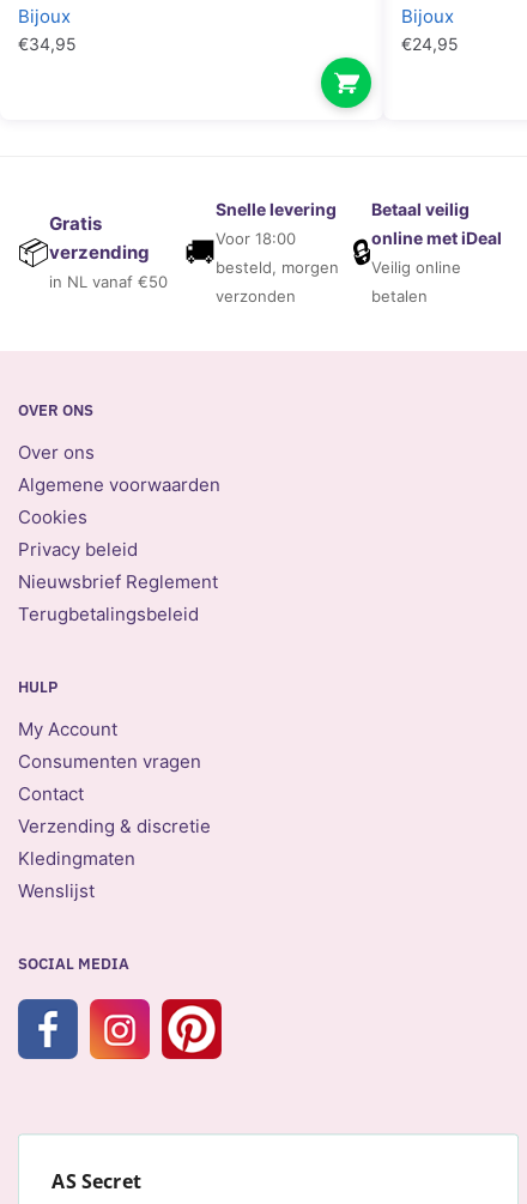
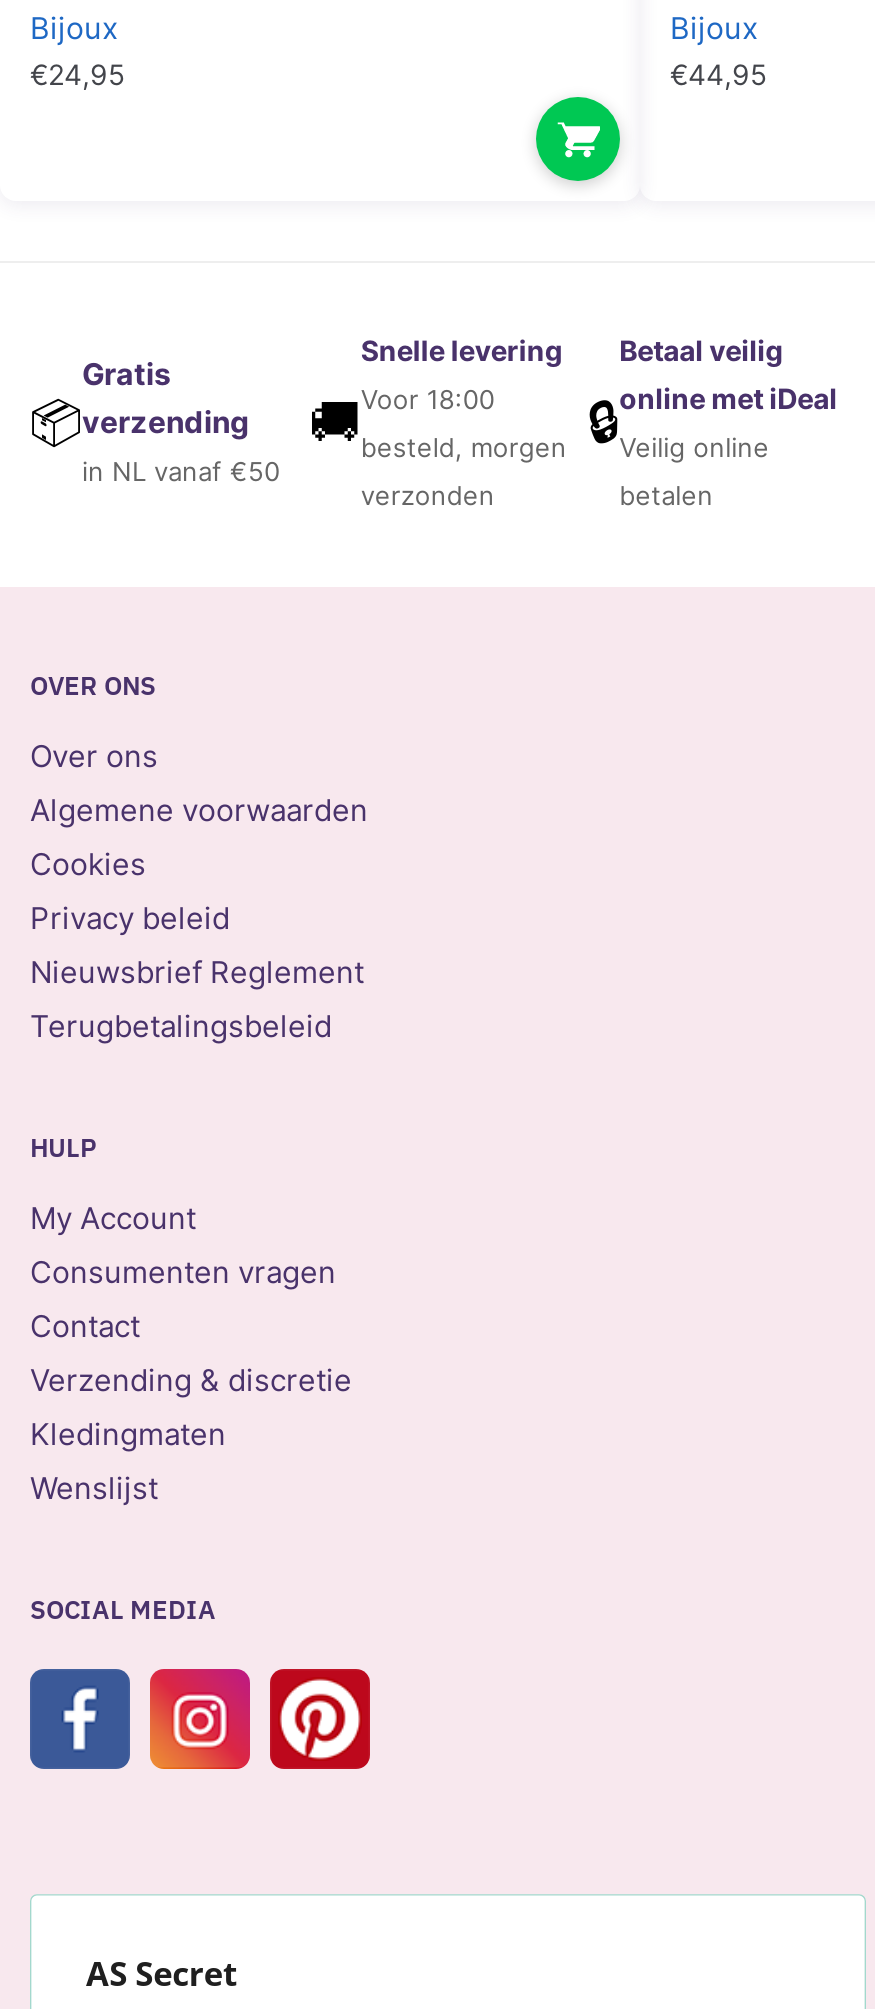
[18,34,77,54] €34,95 -> [30,57,126,91] €24,95
[401,34,459,54] €24,95 -> [670,57,768,91] €44,95

